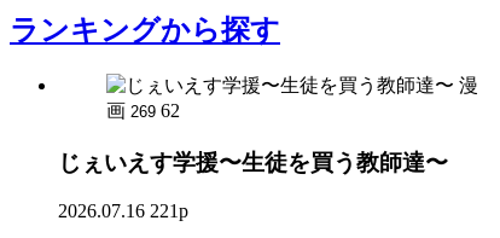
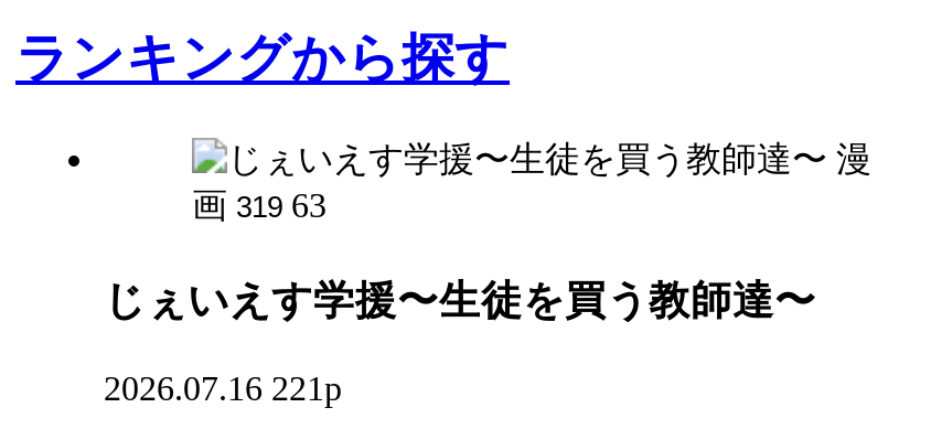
[106,100,180,121] 画 269 62 -> [192,186,327,224] 画 319 63

